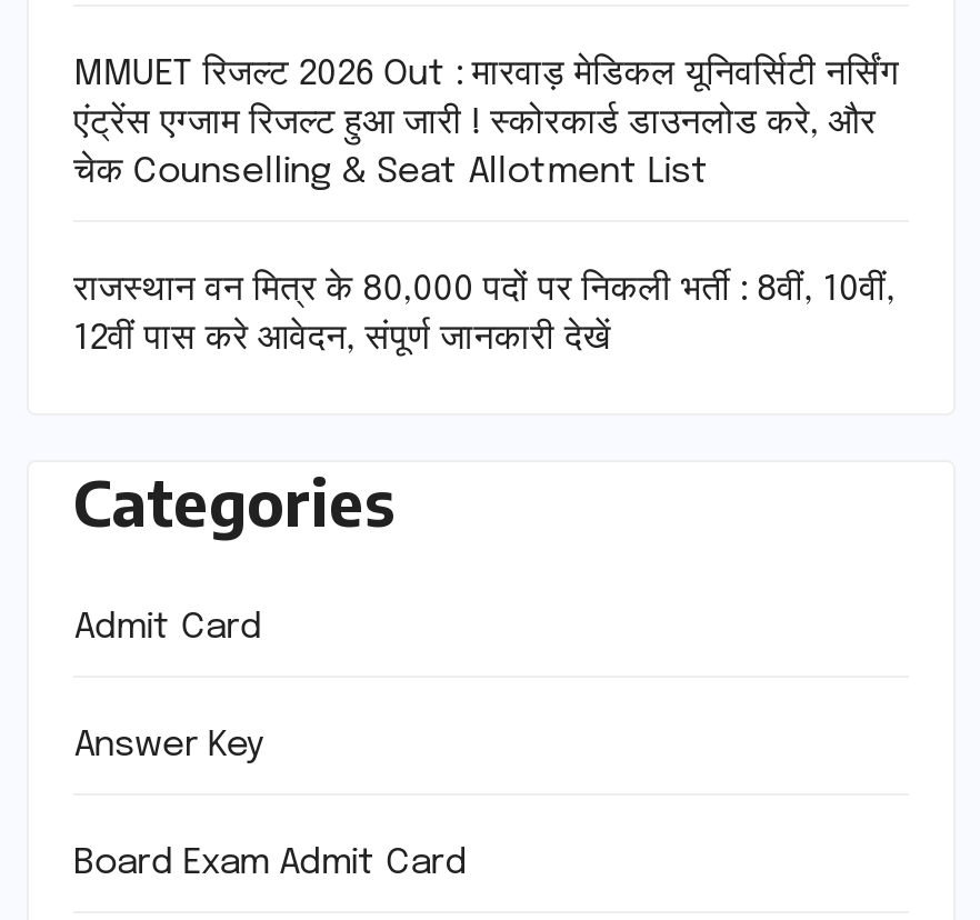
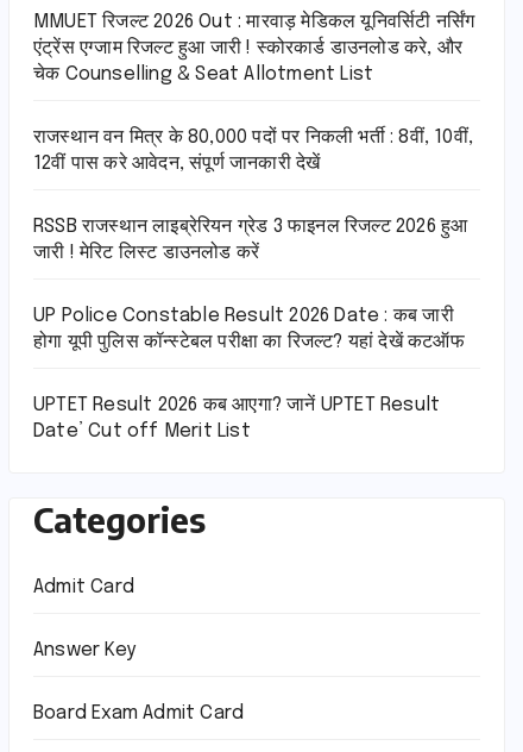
none -> [33,217,468,442] RSSB राजस्थान लाइब्रेरियन ग्रेड 3 फाइनल रिजल्ट 2026 हुआ | जारी ! मेरिट लिस्ट डाउनलोड करें | UP Police Constable Result 2026 Date : कब जारी | होगा यूपी पुलिस कॉन्स्टेबल परीक्षा का रिजल्ट? यहां देखें कटऑफ | UPTET Result 2026 कब आएगा? जानें UPTET Result | Date’ Cut off Merit List

